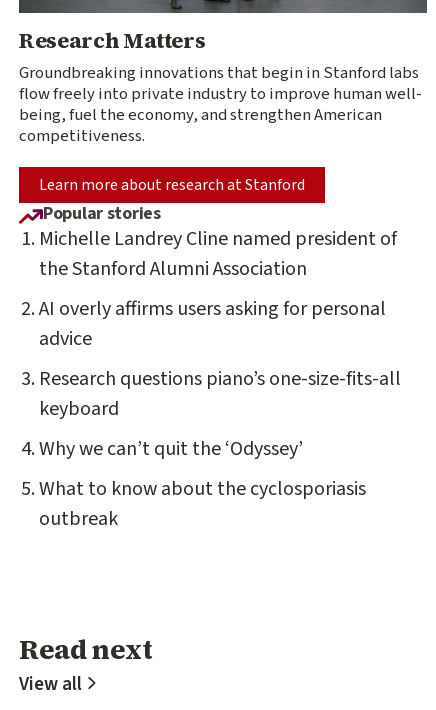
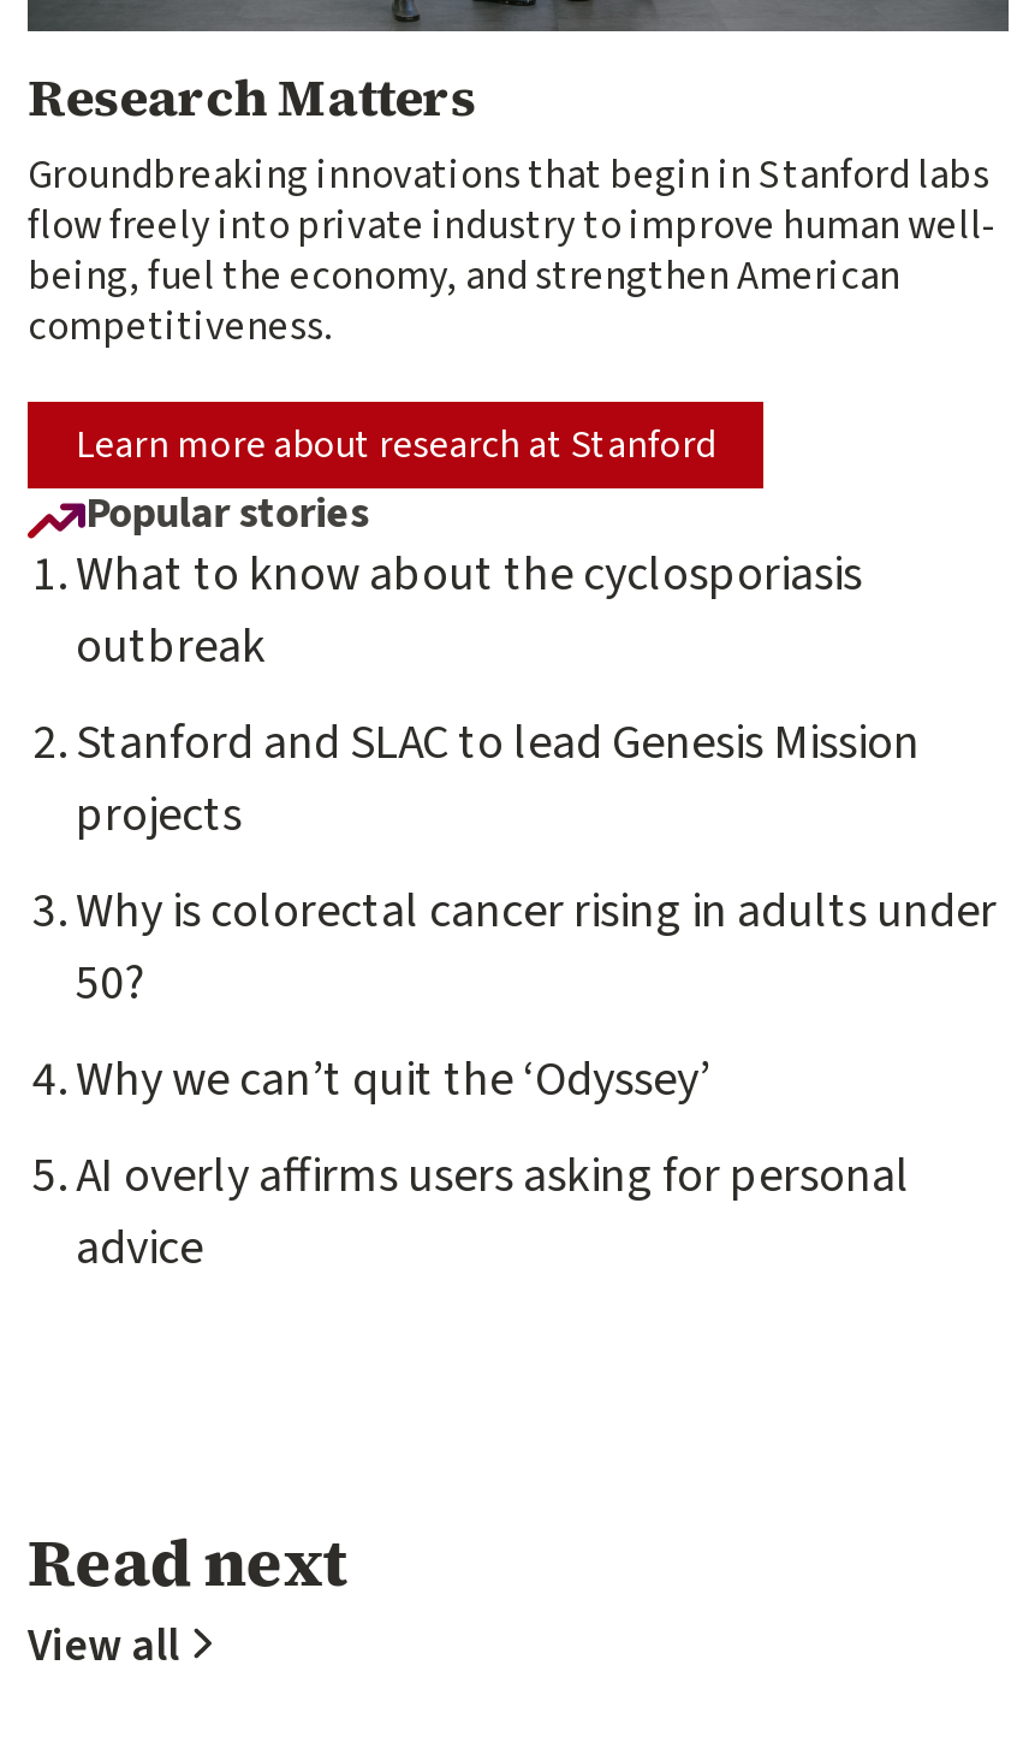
[39,225,397,283] Michelle Landrey Cline named president of | the Stanford Alumni Association -> [76,710,997,1018] Stanford and SLAC to lead Genesis Mission | projects | Why is colorectal cancer rising in adults under | 50?
moved [39,295,386,353] -> [76,1143,910,1283]: AI overly affirms users asking for personal | advice
[39,365,401,423] Research questions piano’s one-size-fits-all | keyboard -> none
moved [39,435,366,533] -> [76,542,862,1114]: Why we can’t quit the ‘Odyssey’ | What to know about the cyclosporiasis | outbreak

